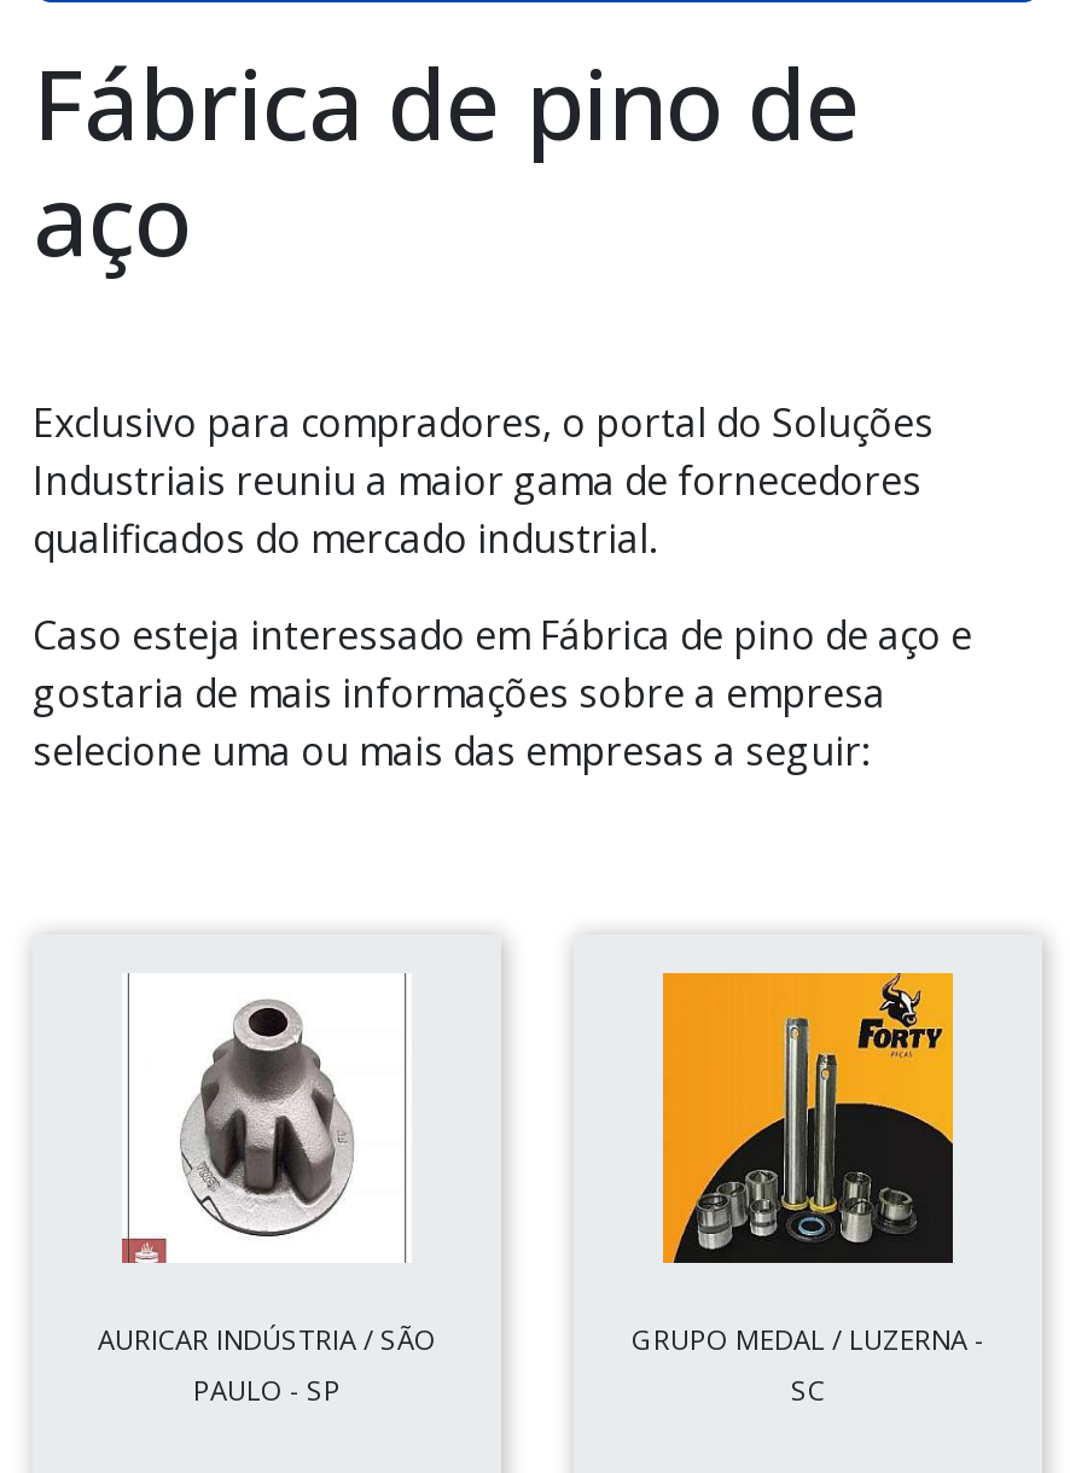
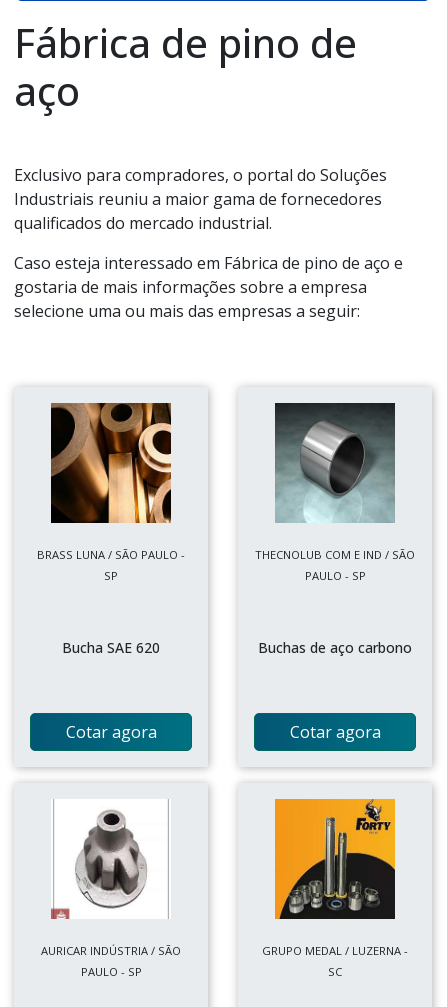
none -> [37,402,185,583] [image] | BRASS LUNA / SÃO PAULO - | SP
none -> [62,638,160,657] Bucha SAE 620
none -> [65,721,156,743] Cotar agora
none -> [255,402,415,583] [image] | THECNOLUB COM E IND / SÃO | PAULO - SP
none -> [258,638,412,657] Buchas de aço carbono
none -> [289,721,380,743] Cotar agora

